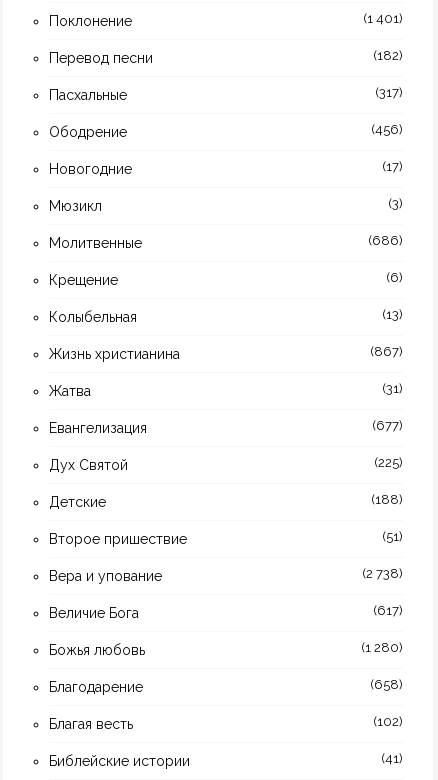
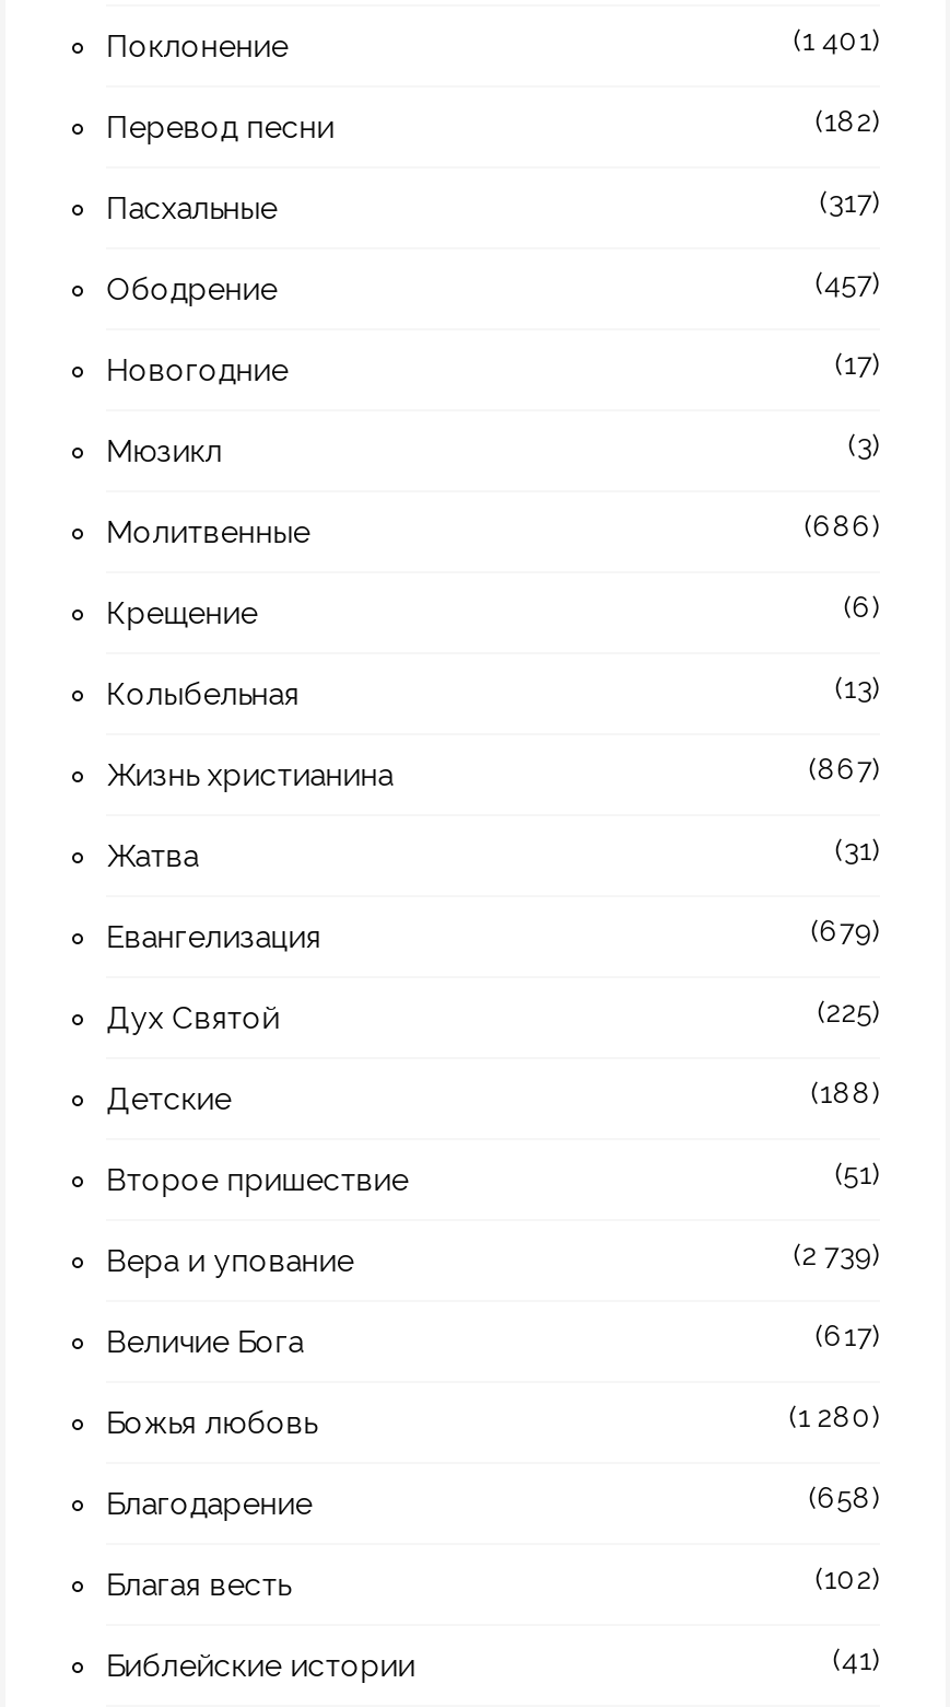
[371,122,403,137] (456) -> [815,267,881,300] (457)
[372,418,403,433] (677) -> [811,915,881,948] (679)
[362,566,403,581] (2 738) -> [793,1239,881,1272] (2 739)

